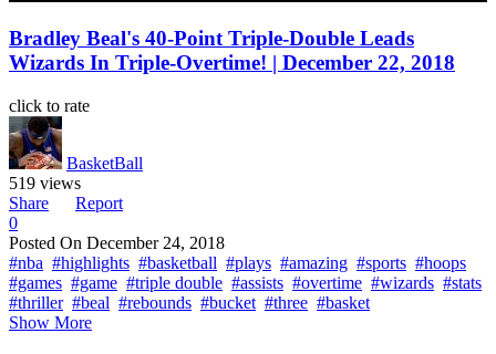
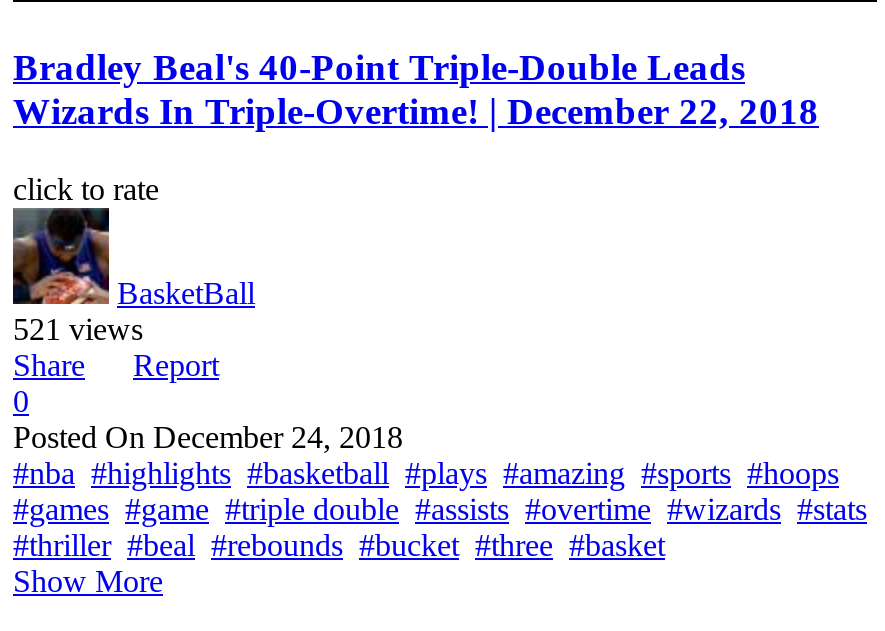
[9,174,81,192] 519 views -> [13,312,143,346] 521 views

